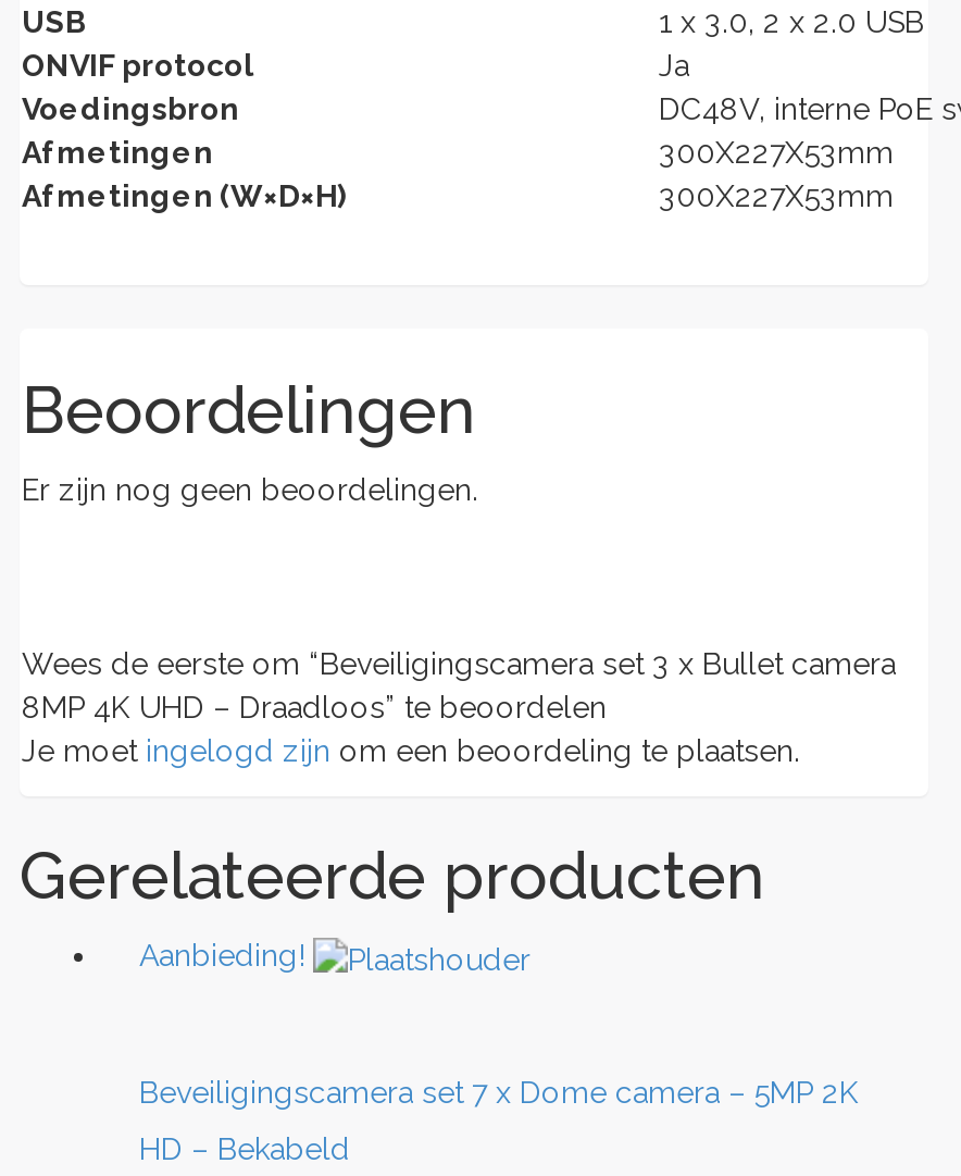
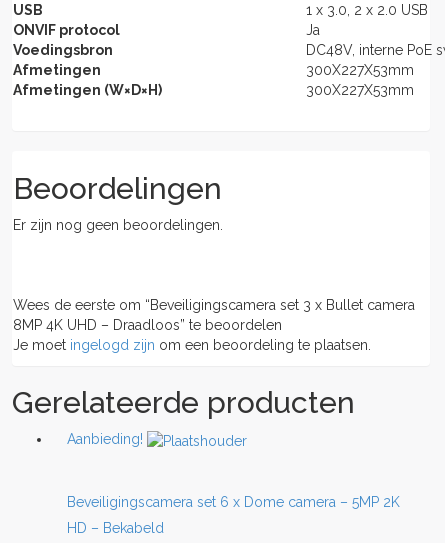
[139,1074,859,1109] Beveiligingscamera set 7 x Dome camera – 5MP 2K -> [67,494,400,510] Beveiligingscamera set 6 x Dome camera – 5MP 2K

